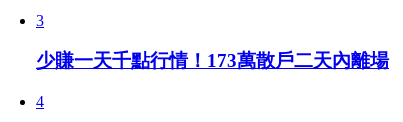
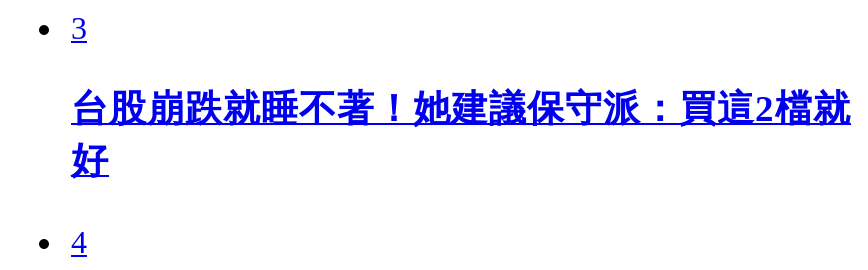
[36,50,389,71] 少賺一天千點行情！173萬散戶二天內離場 -> [71,88,851,182] 台股崩跌就睡不著！她建議保守派：買這2檔就 | 好

